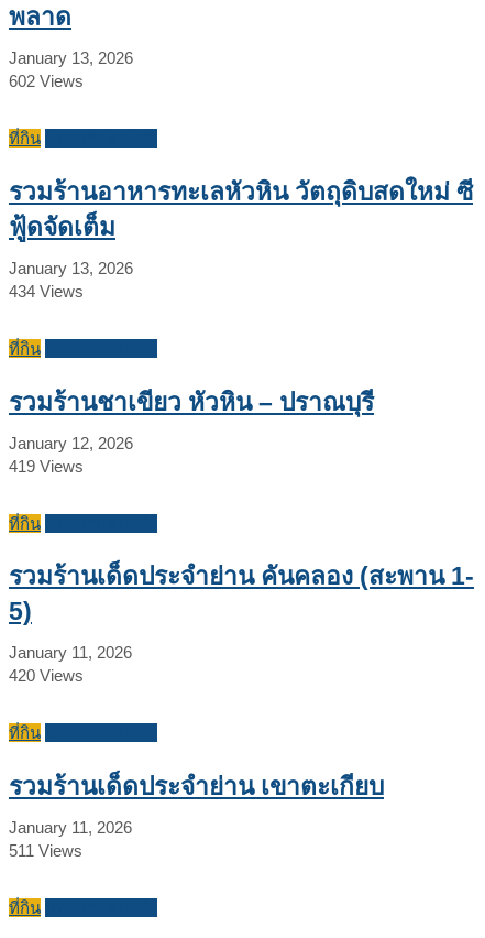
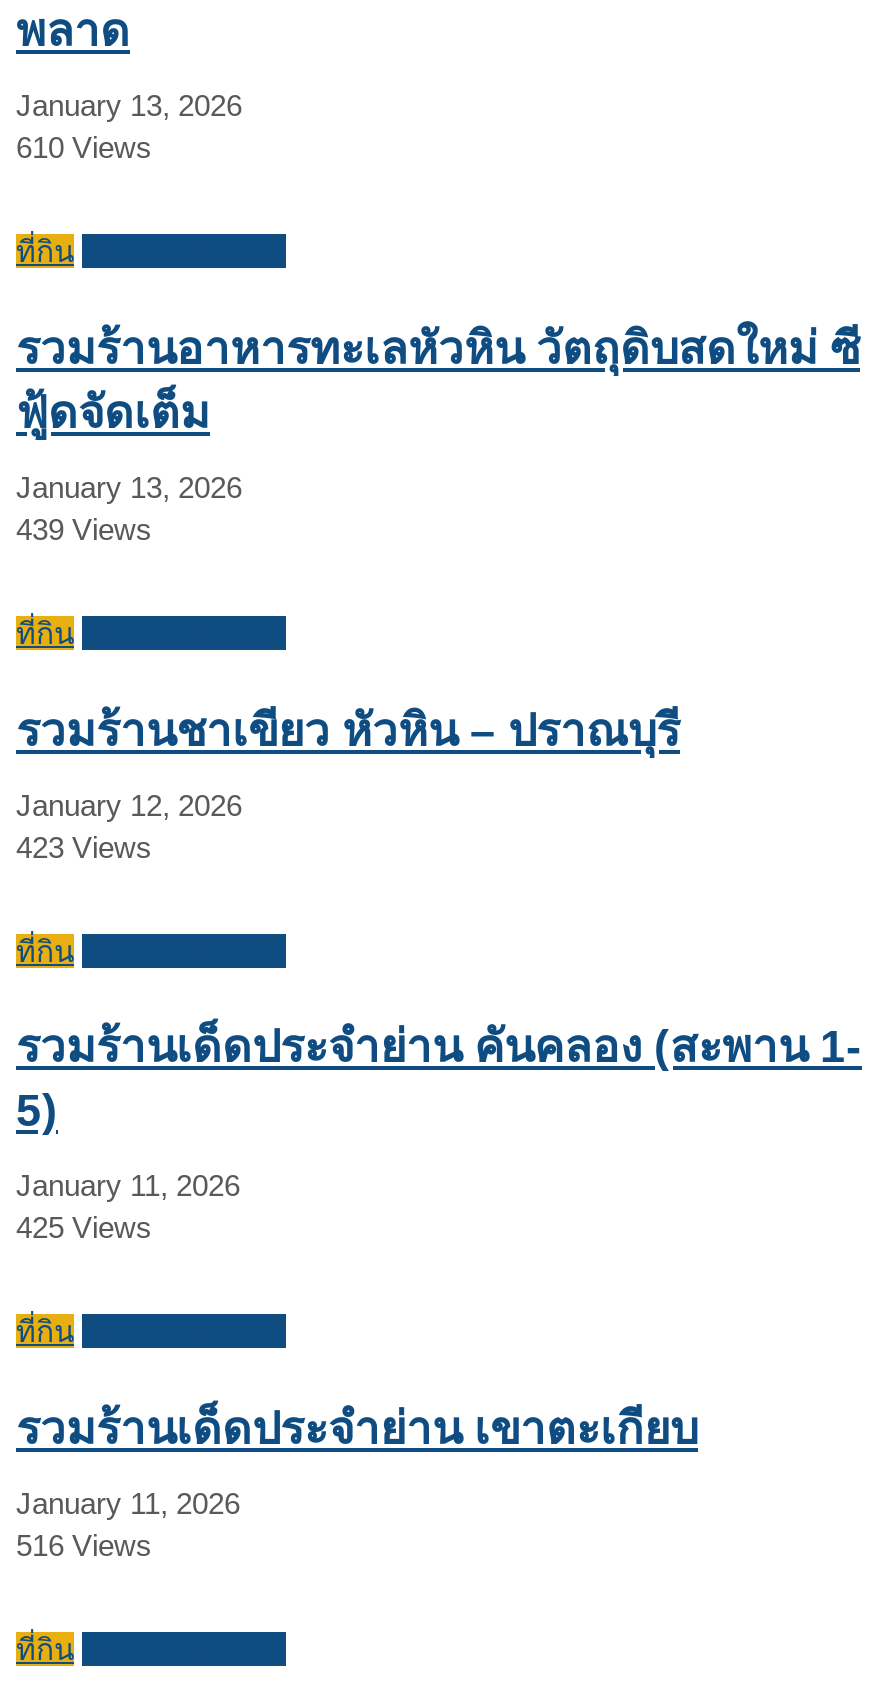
[9,72,84,91] 602 Views -> [16,131,152,165] 610 Views
[9,282,84,301] 434 Views -> [16,512,152,546] 439 Views
[9,456,84,475] 419 Views -> [16,829,152,863] 423 Views
[9,666,84,685] 420 Views -> [16,1210,152,1244] 425 Views
[9,841,82,860] 511 Views -> [16,1528,152,1562] 516 Views

